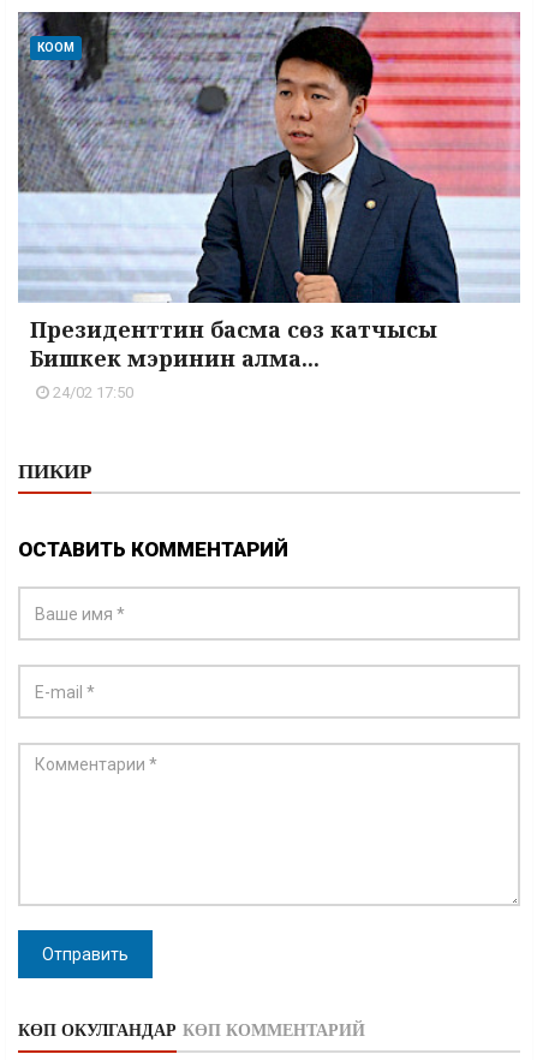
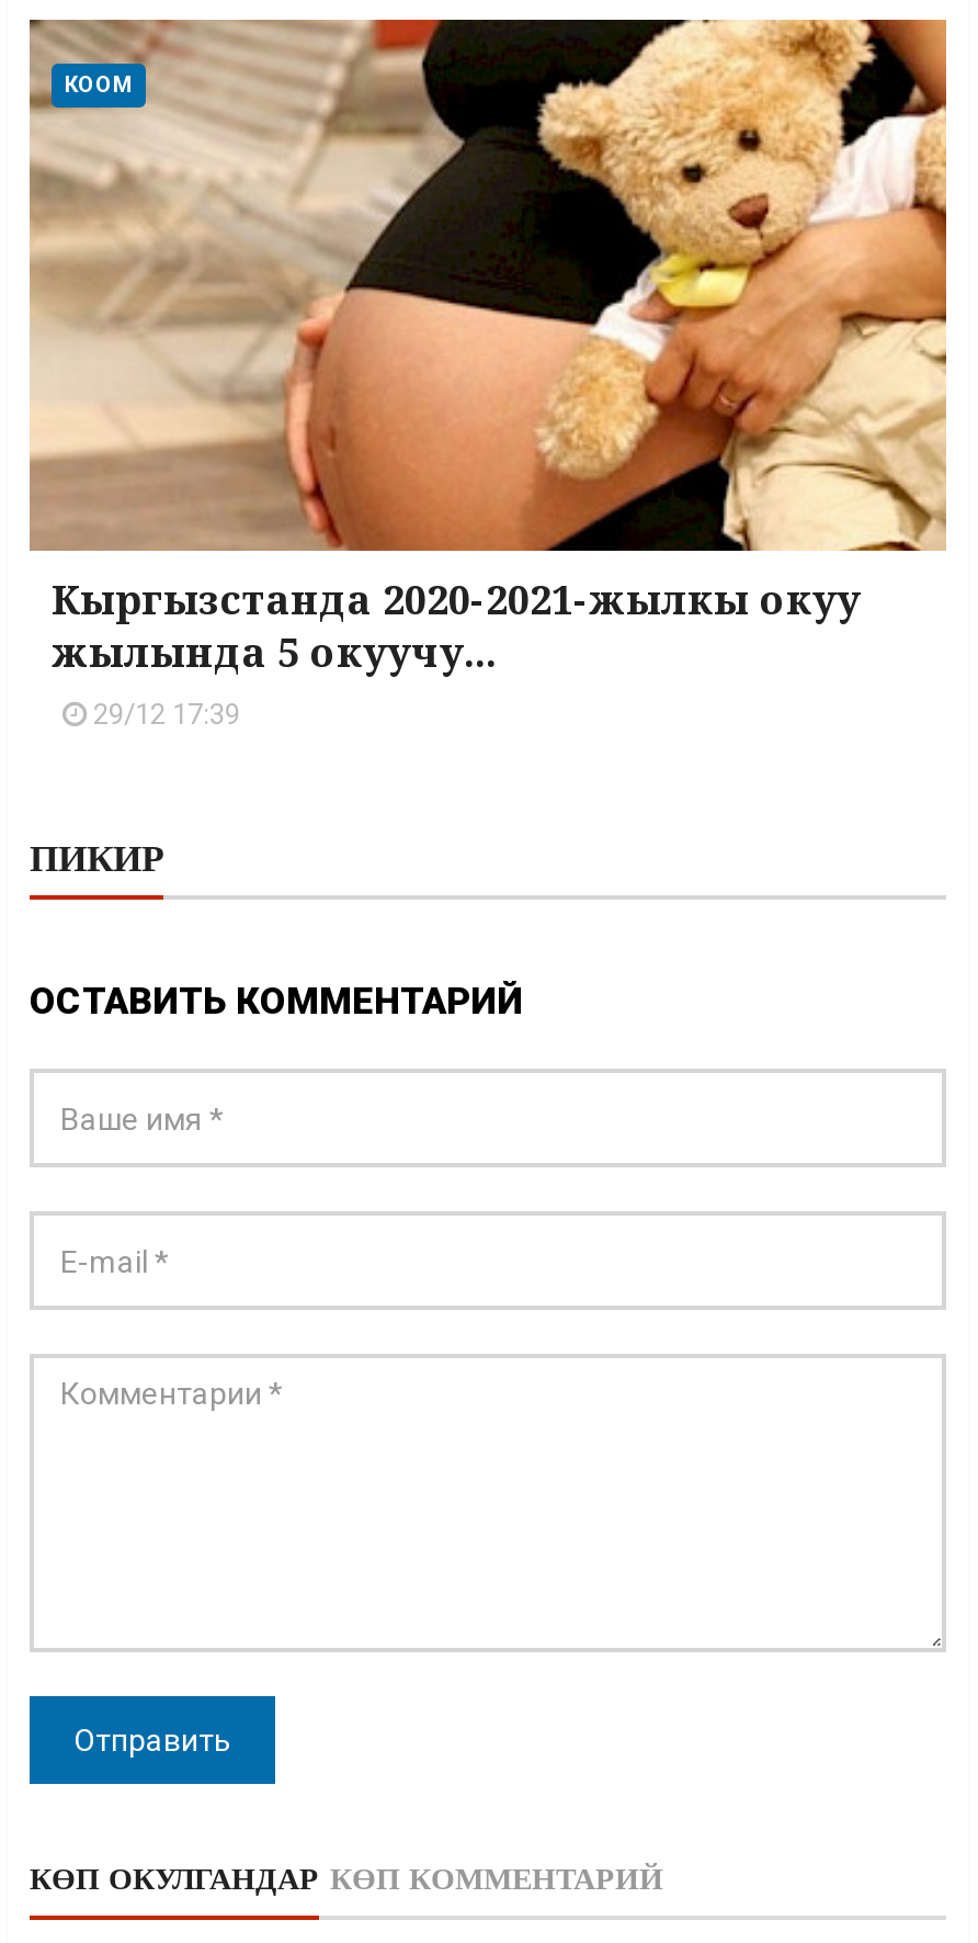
[17,11,520,401] [image] | Президенттин басма сөз катчысы | Бишкек мэринин алма... | 24/02 17:50 -> [27,18,948,731] [image] | Кыргызстанда 2020-2021-жылкы окуу | жылында 5 окуучу... | 29/12 17:39

